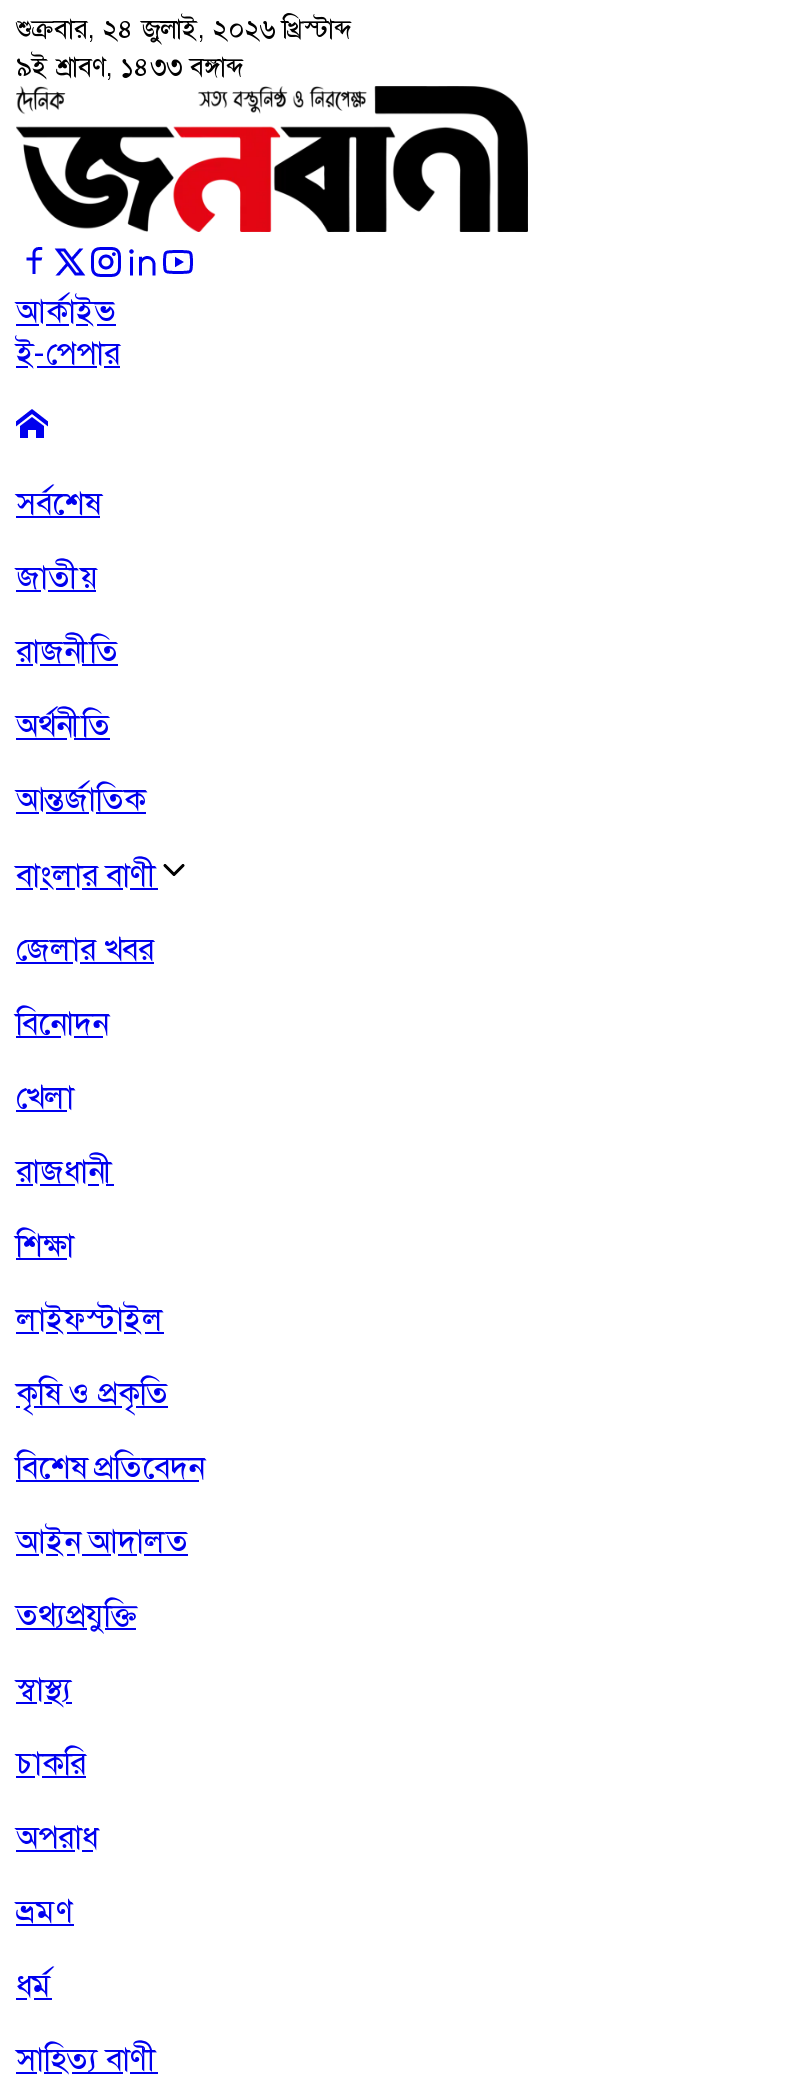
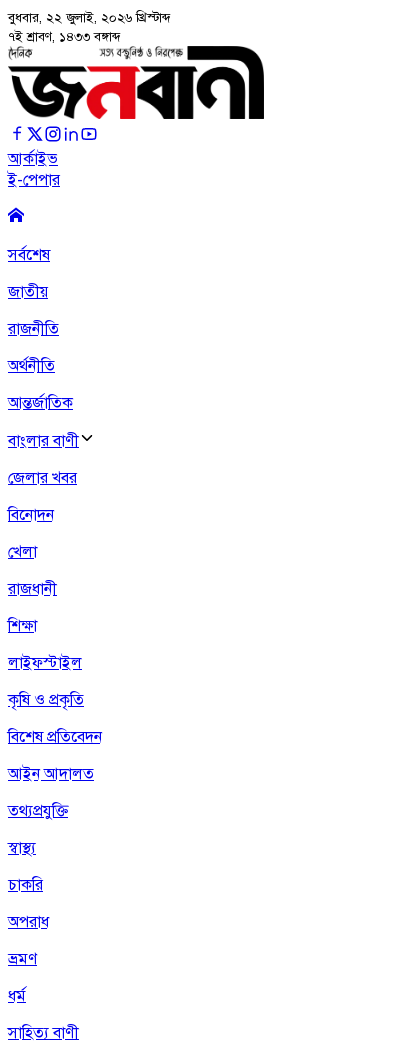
[16,12,352,46] শুক্রবার, ২৪ জুলাই, ২০২৬ খ্রিস্টাব্দ -> [8,9,171,26] বুধবার, ২২ জুলাই, ২০২৬ খ্রিস্টাব্দ
[16,50,244,84] ৯ই শ্রাবণ, ১৪৩৩ বঙ্গাব্দ -> [8,28,121,45] ৭ই শ্রাবণ, ১৪৩৩ বঙ্গাব্দ

